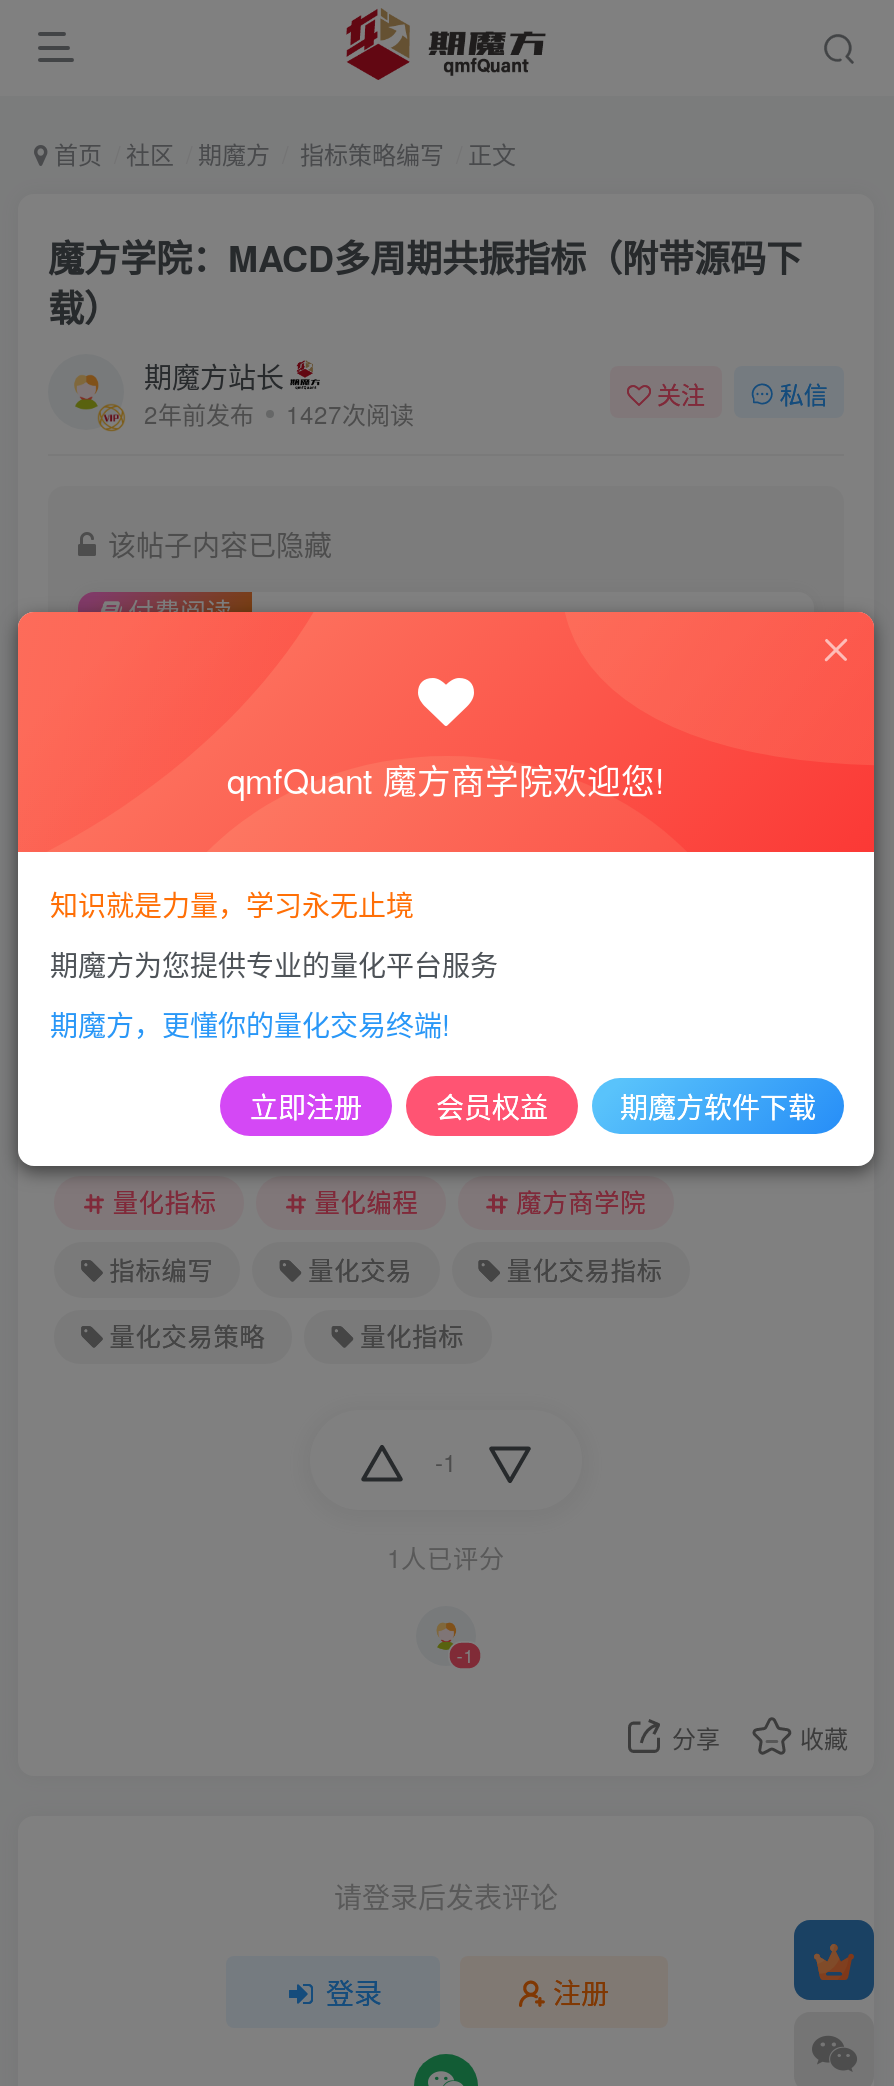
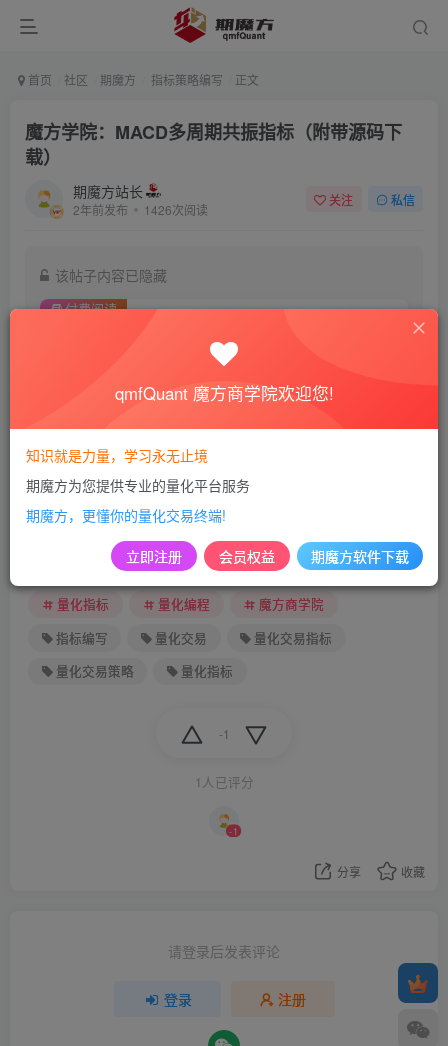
[144,395,414,429] 2年前发布 1427次阅读 -> [73,200,208,217] 2年前发布 1426次阅读

